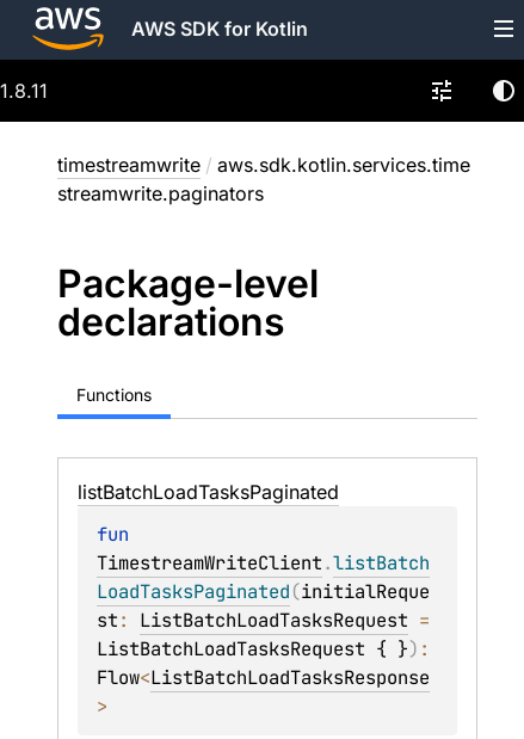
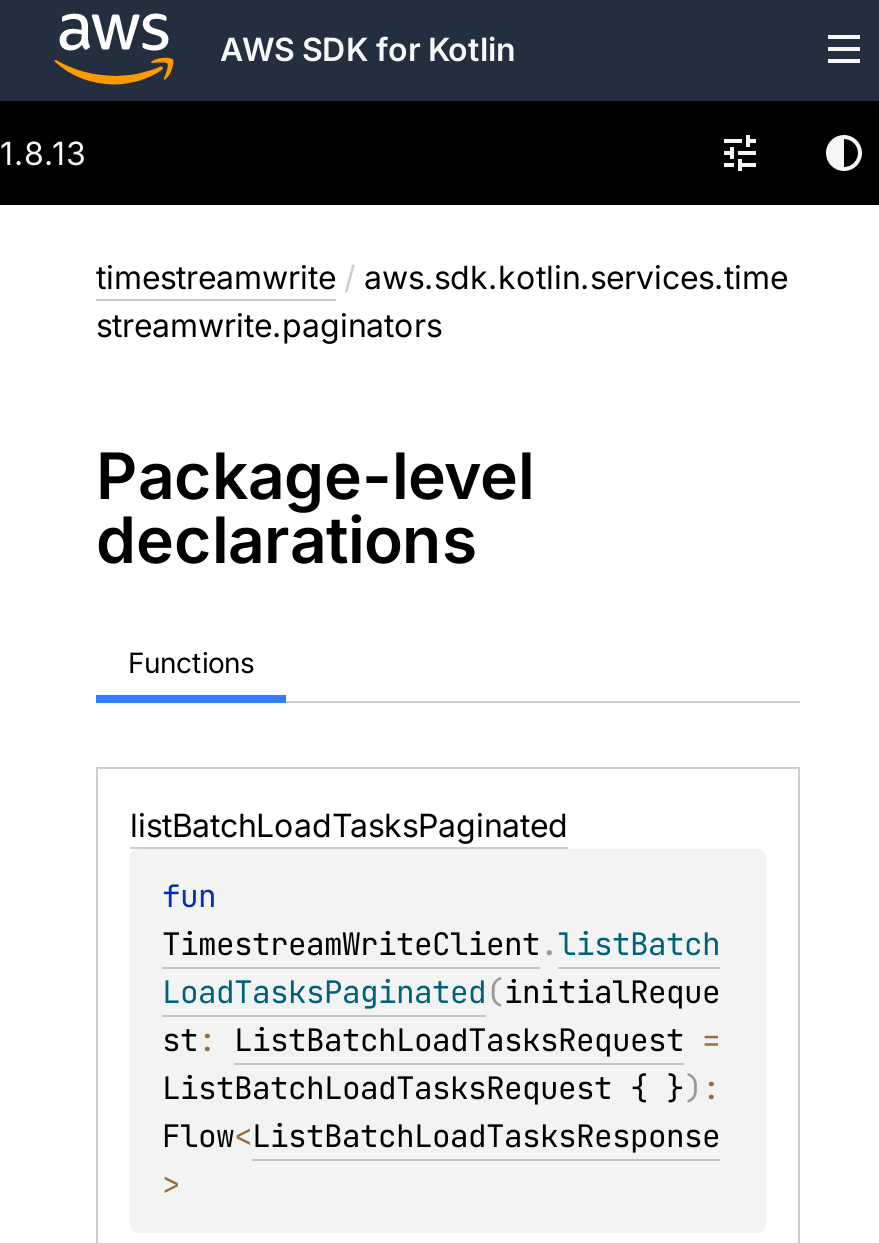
[0,79,48,103] 1.8.11 -> [0,133,86,173] 1.8.13

